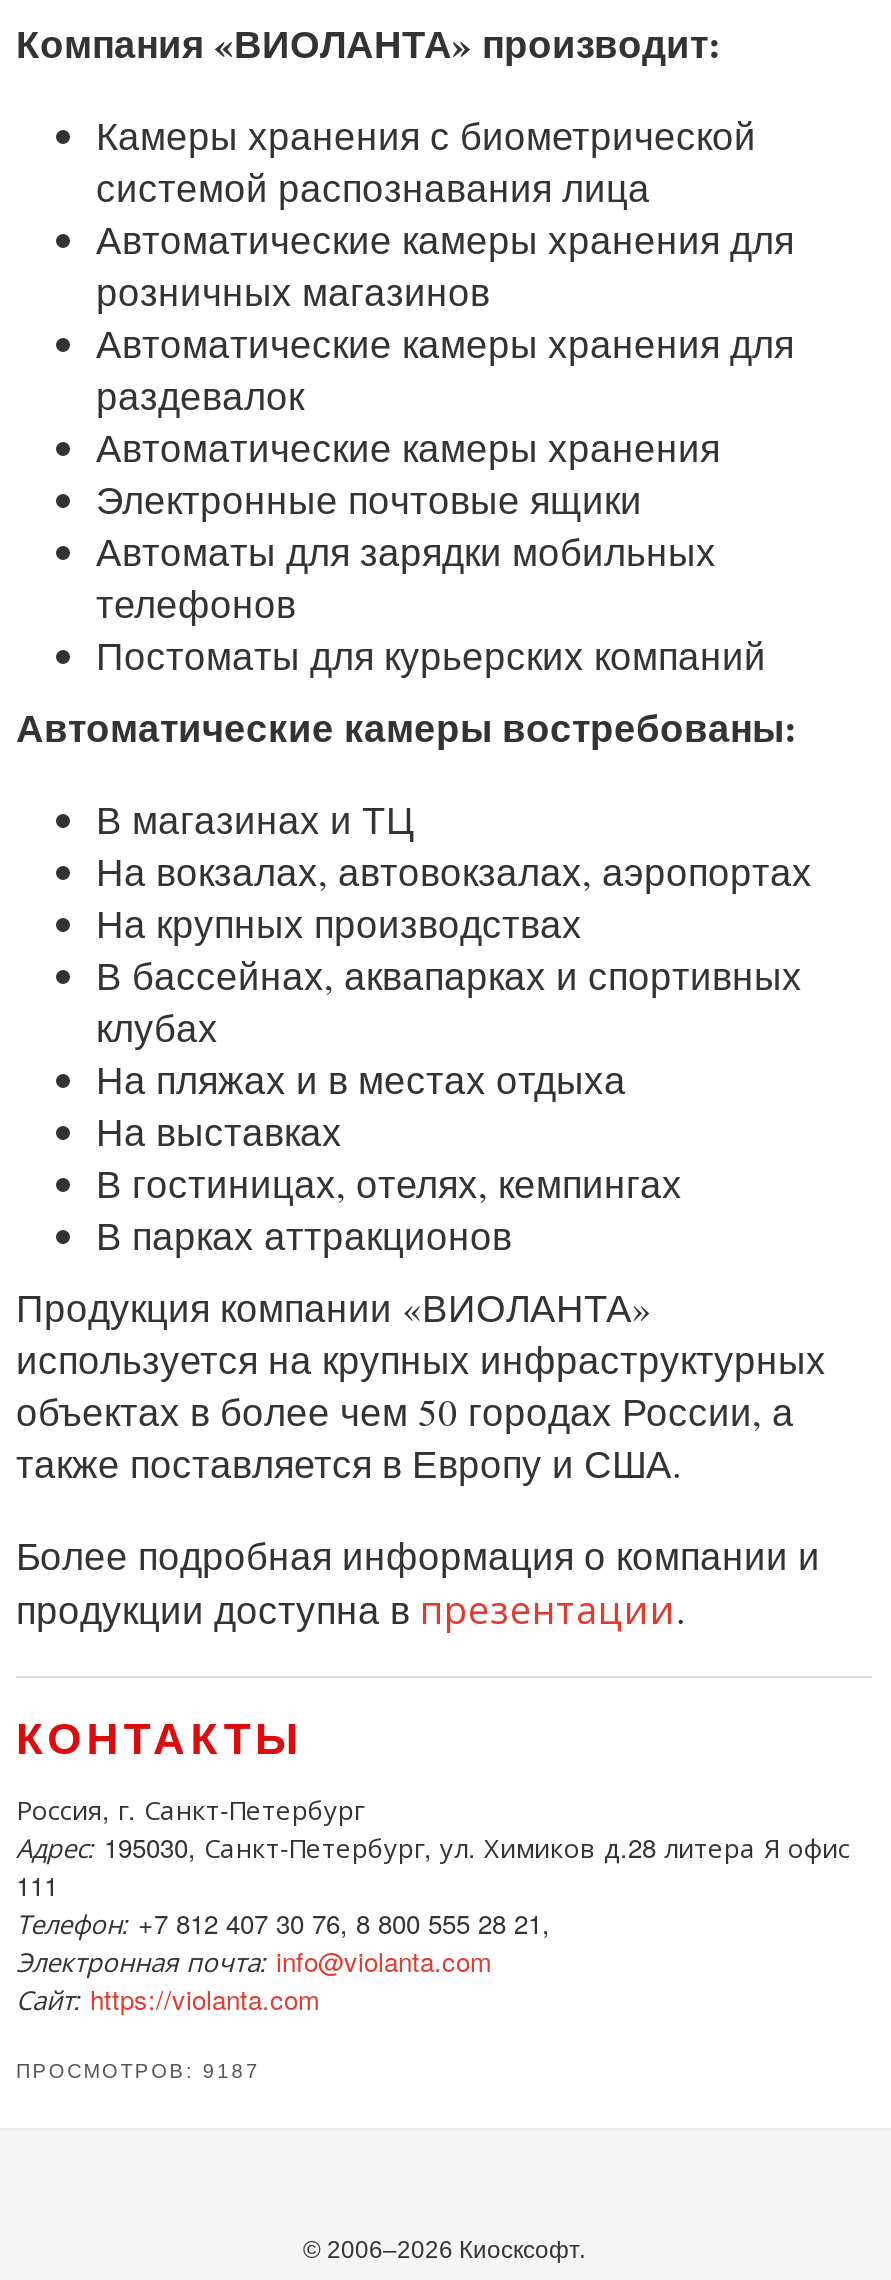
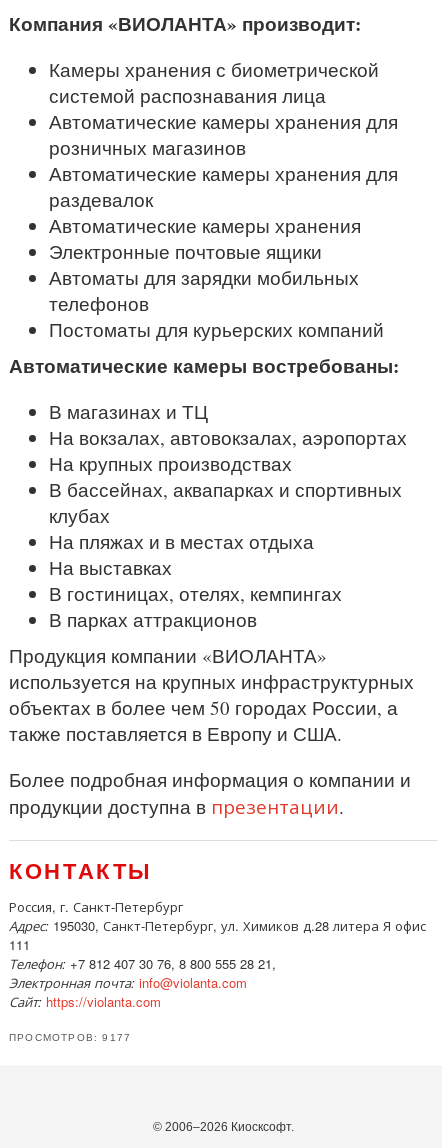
[16,2060,260,2082] ПРОСМОТРОВ: 9187 -> [9,1032,131,1043] ПРОСМОТРОВ: 9177

